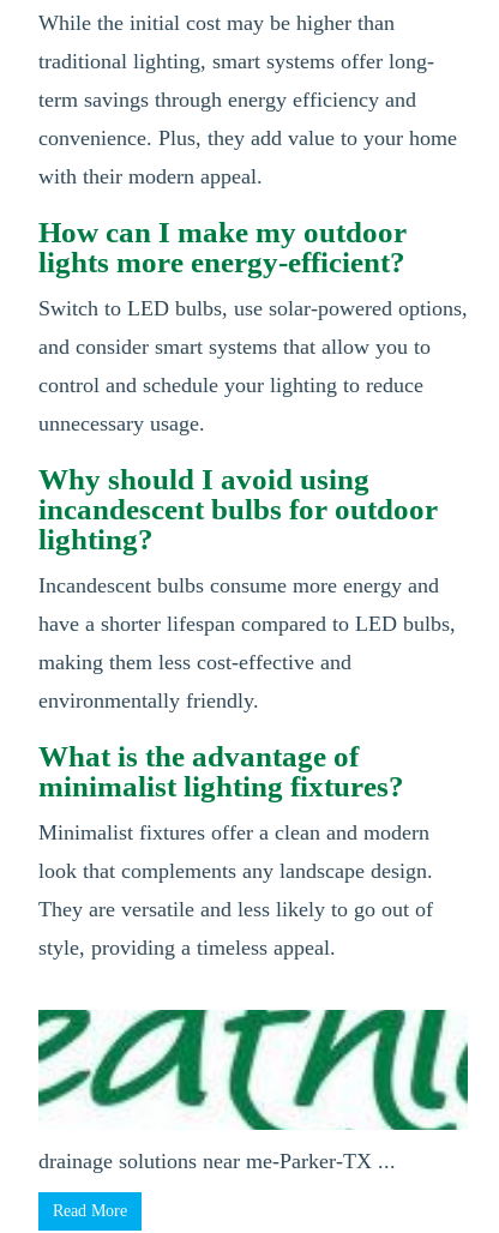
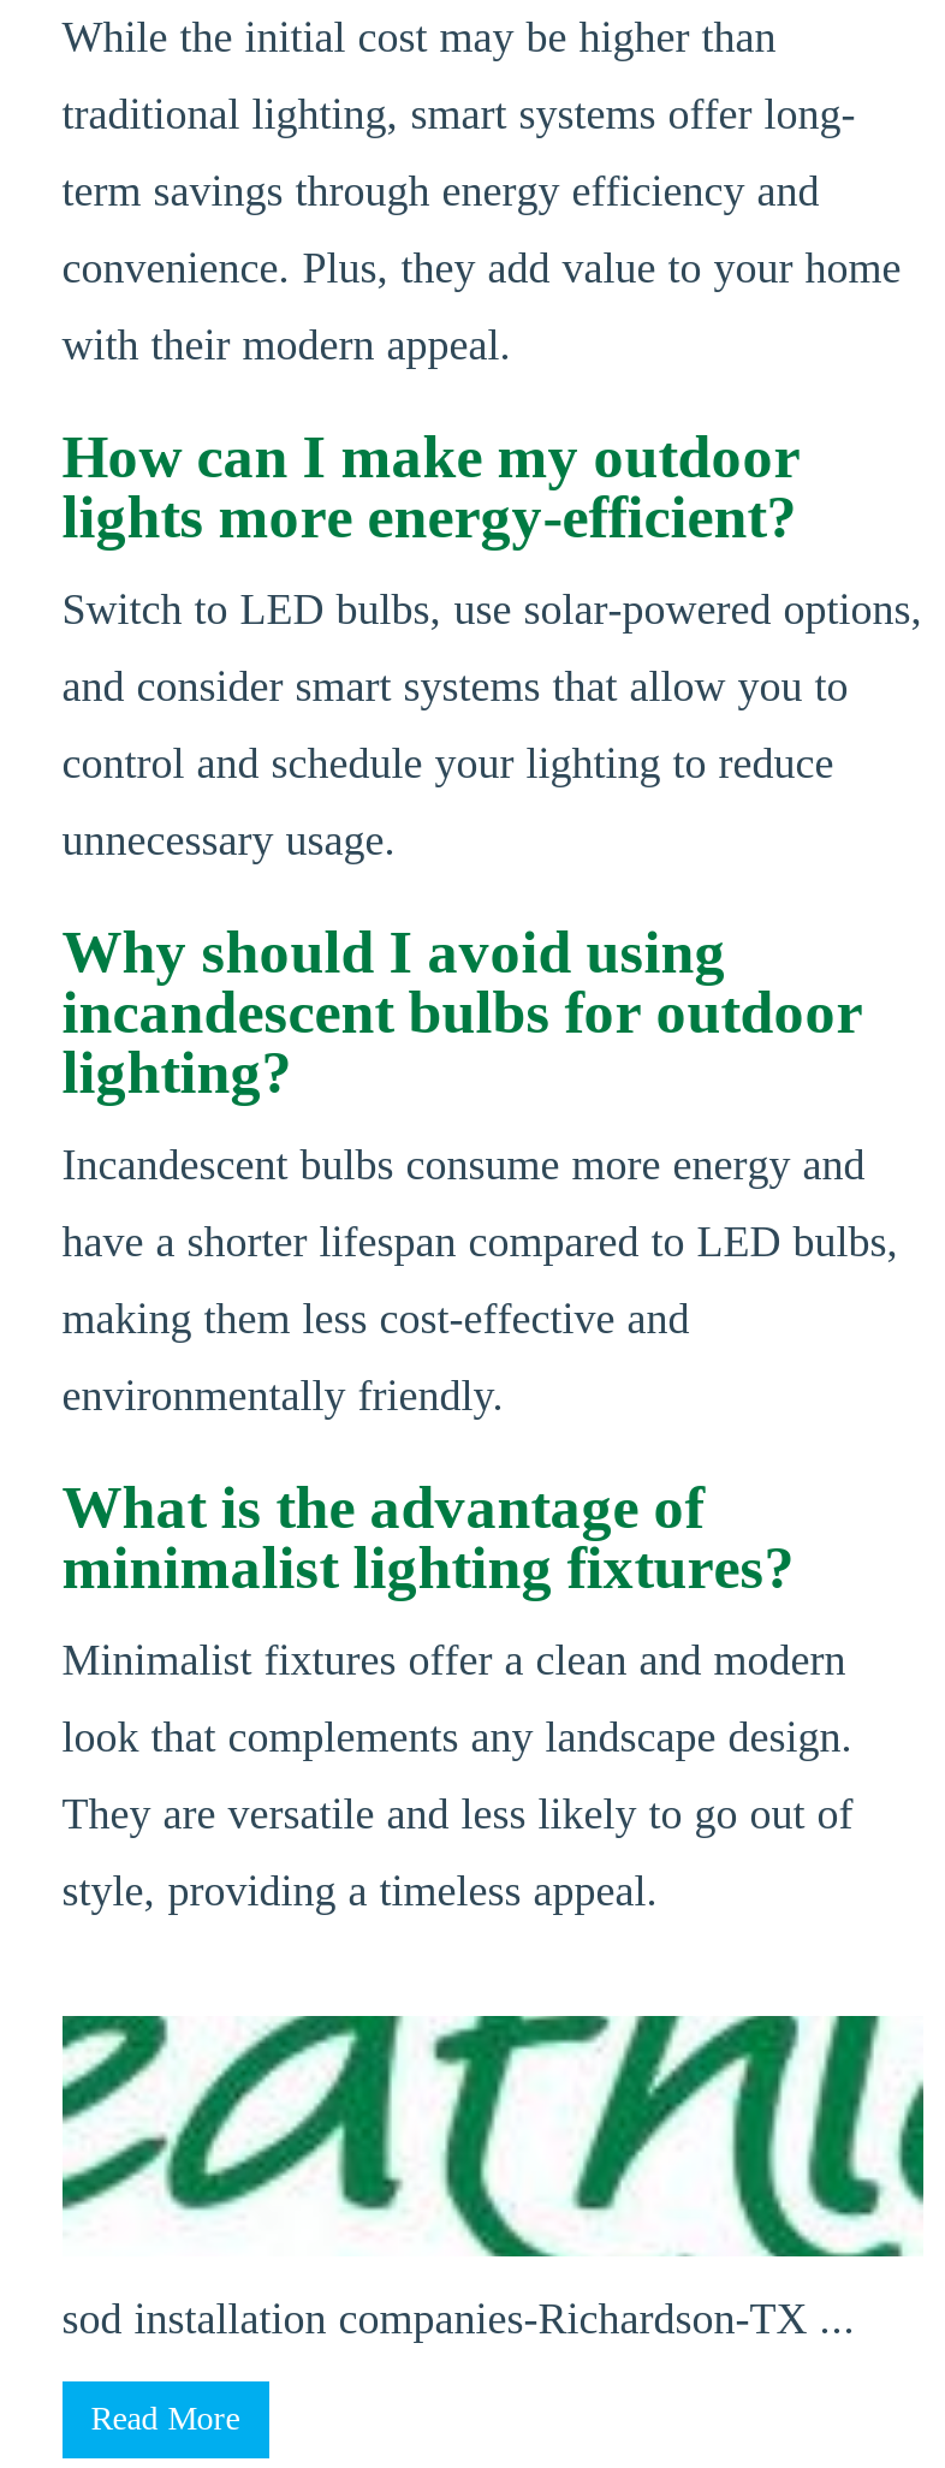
[38,1149,396,1173] drainage solutions near me-Parker-TX ... -> [62,2295,856,2343] sod installation companies-Richardson-TX ...

